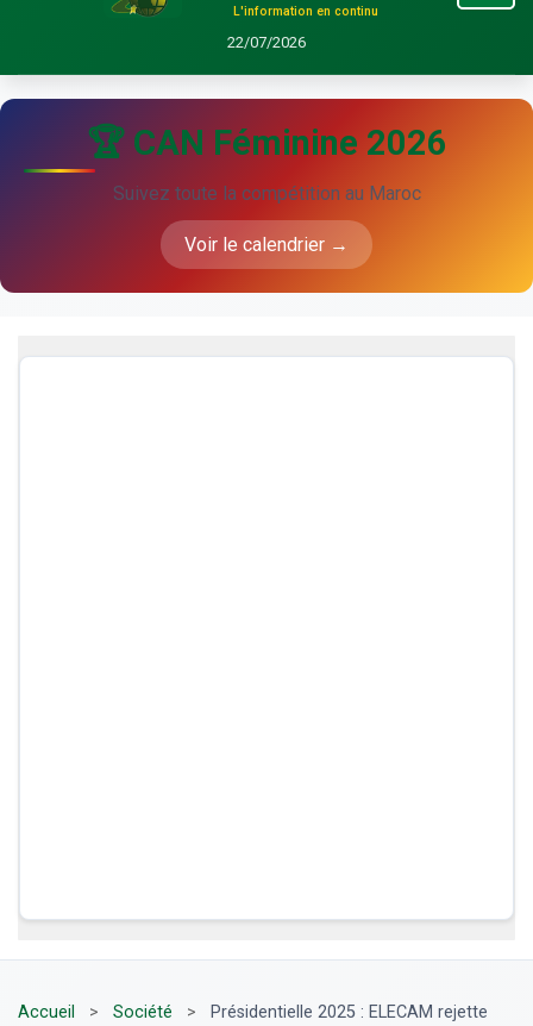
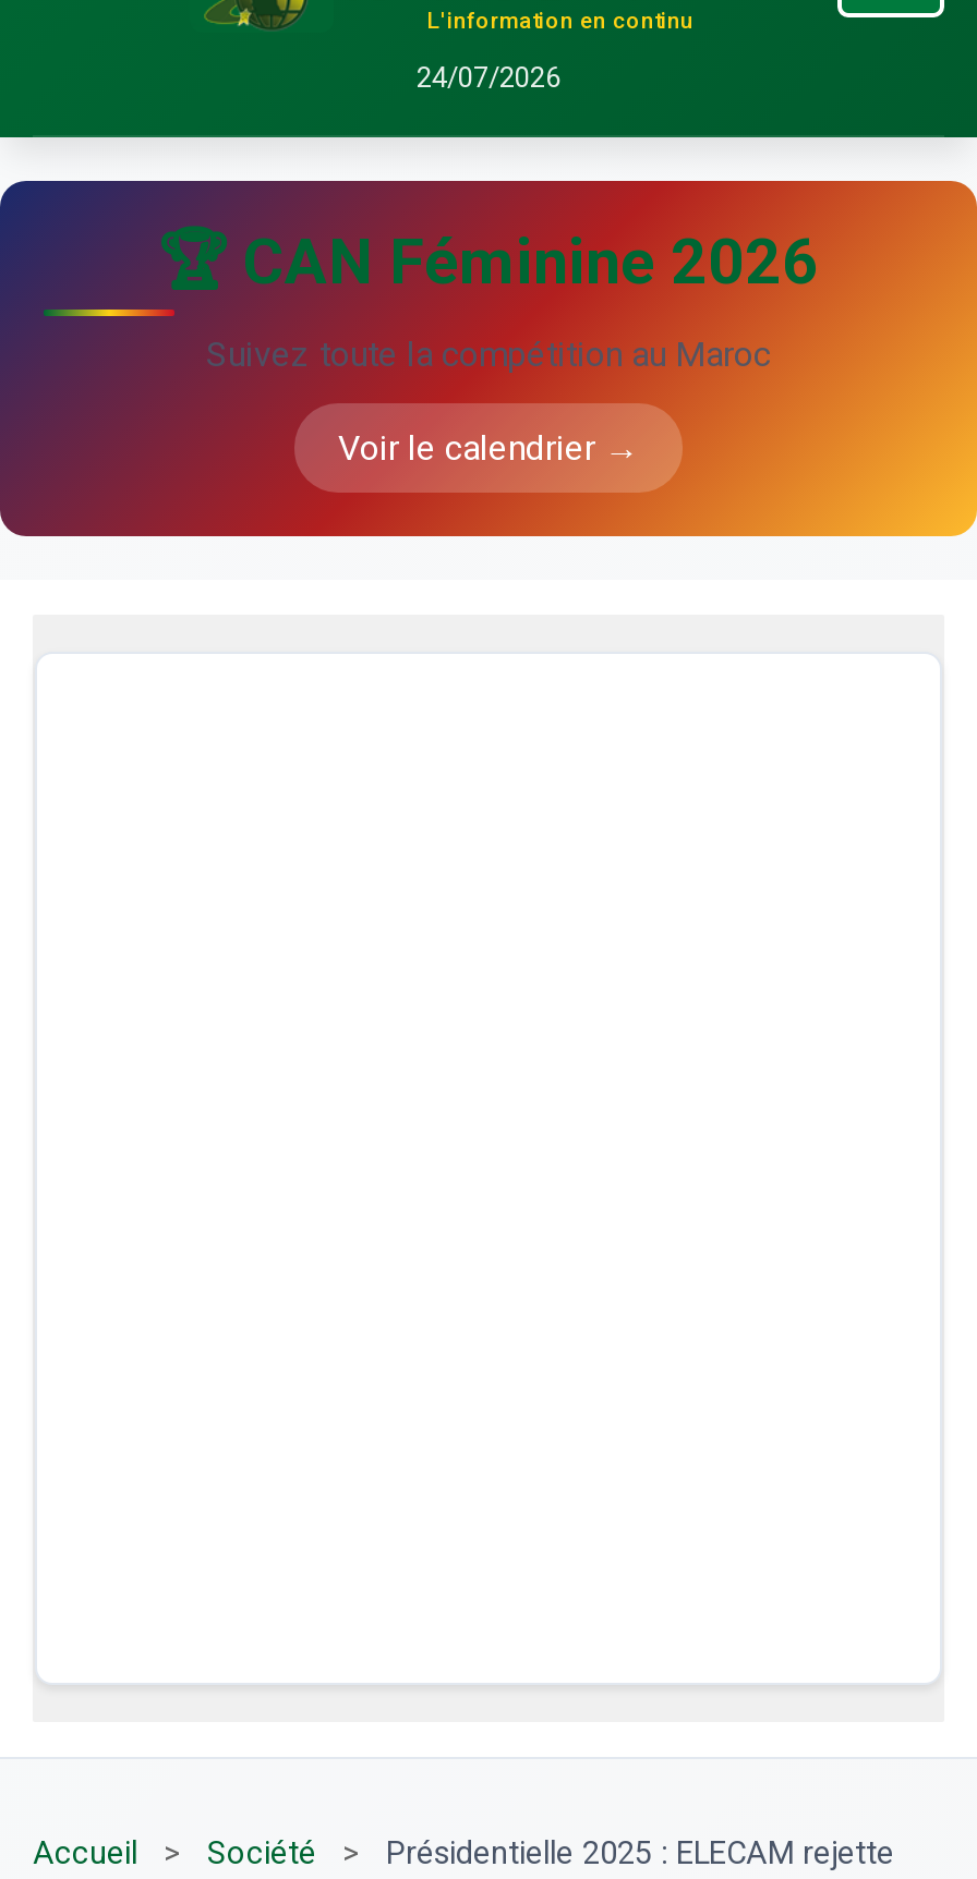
[227,34,306,51] 22/07/2026 -> [417,61,560,94] 24/07/2026

